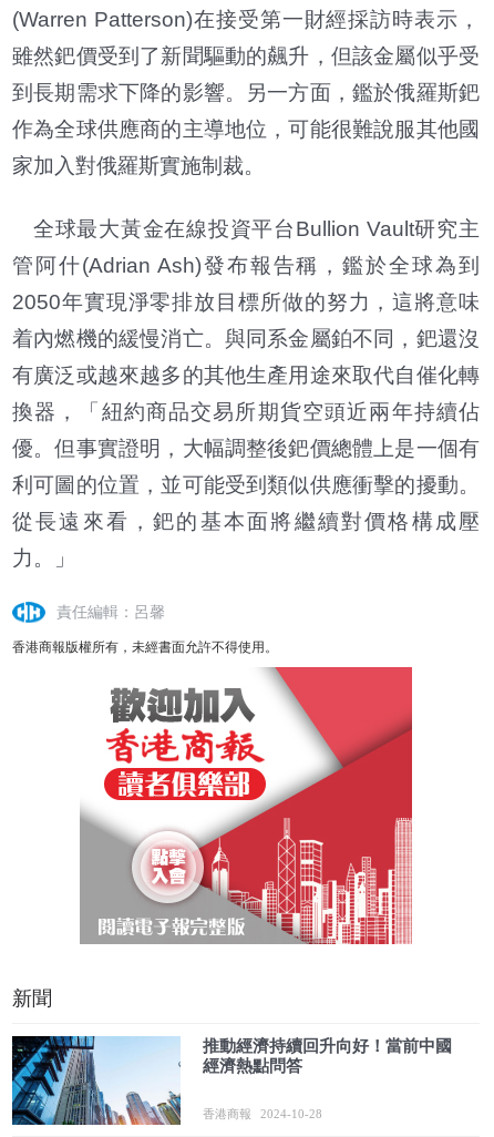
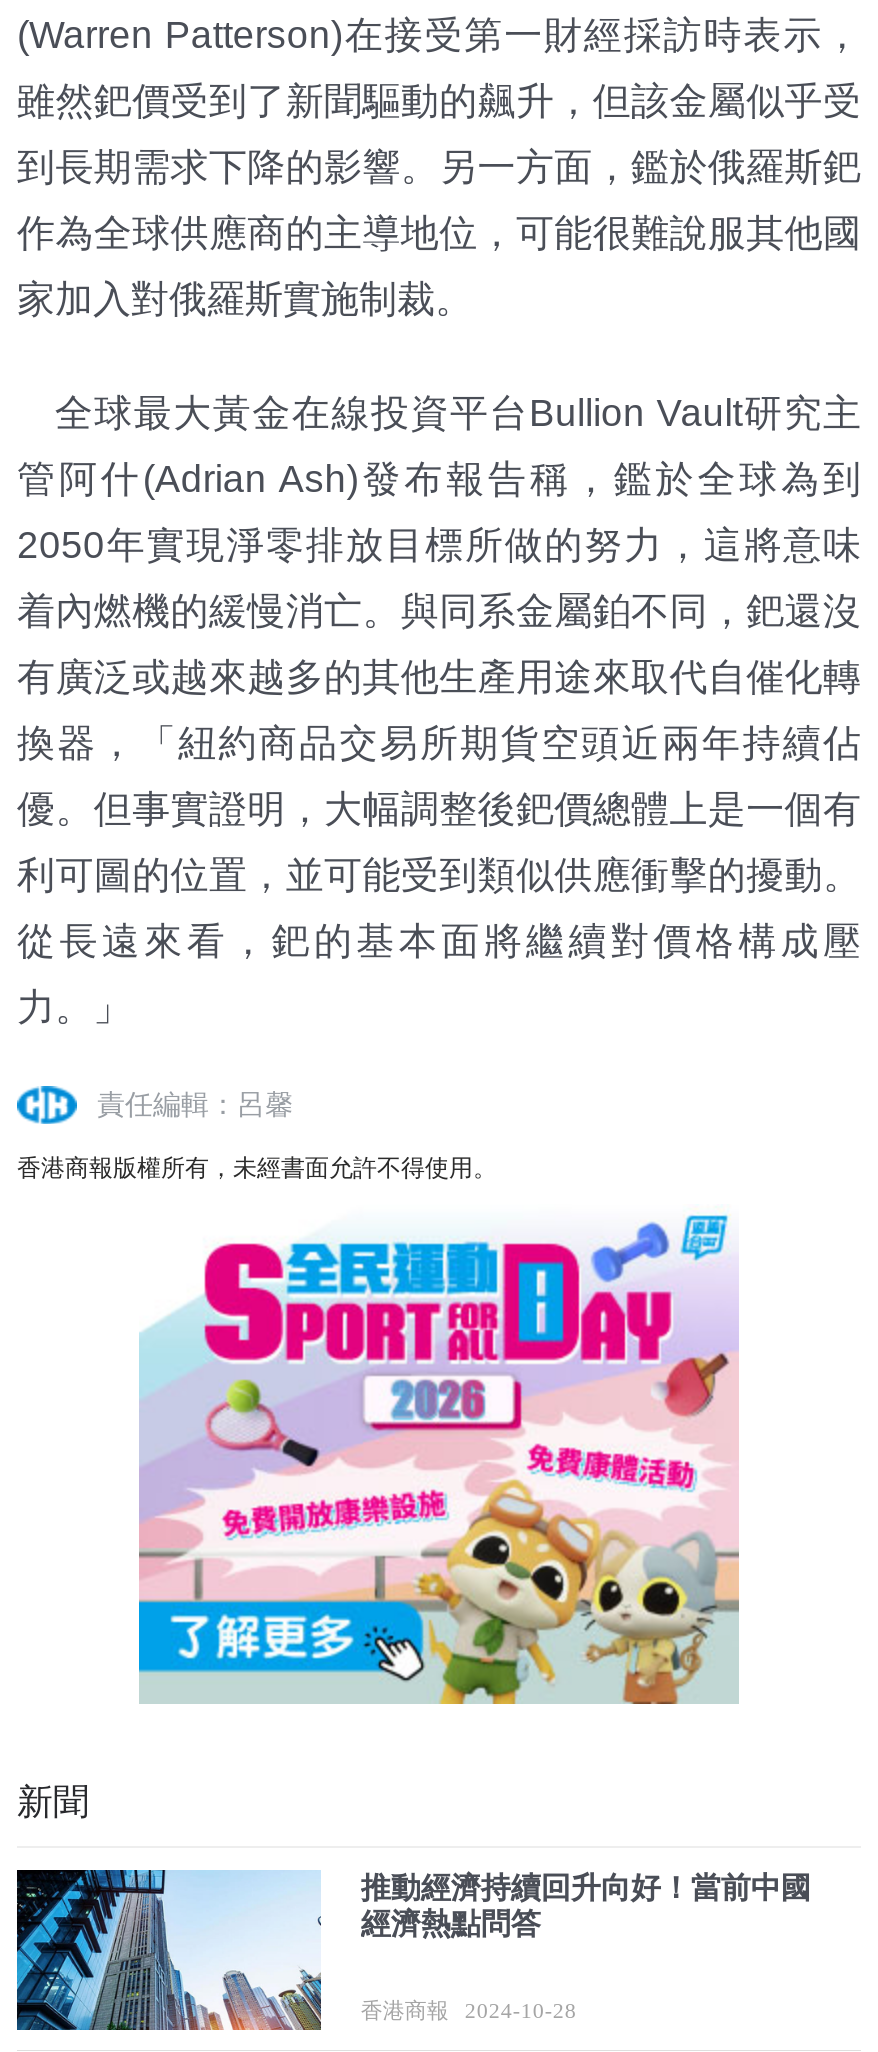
[79,666,413,945] [image] -> [137,1204,739,1706] [image]

